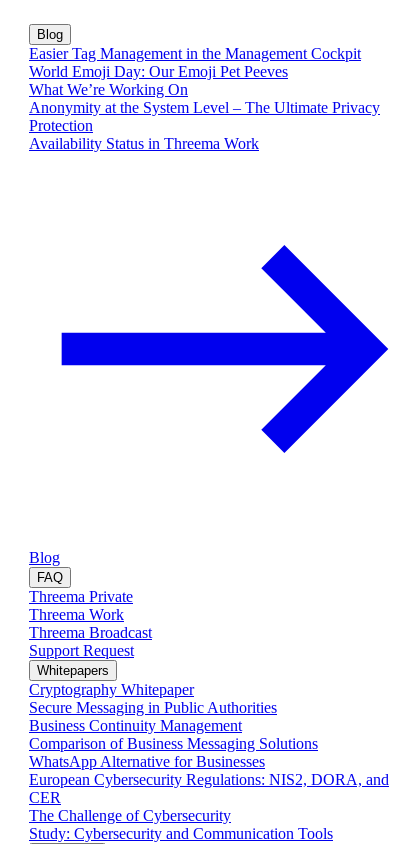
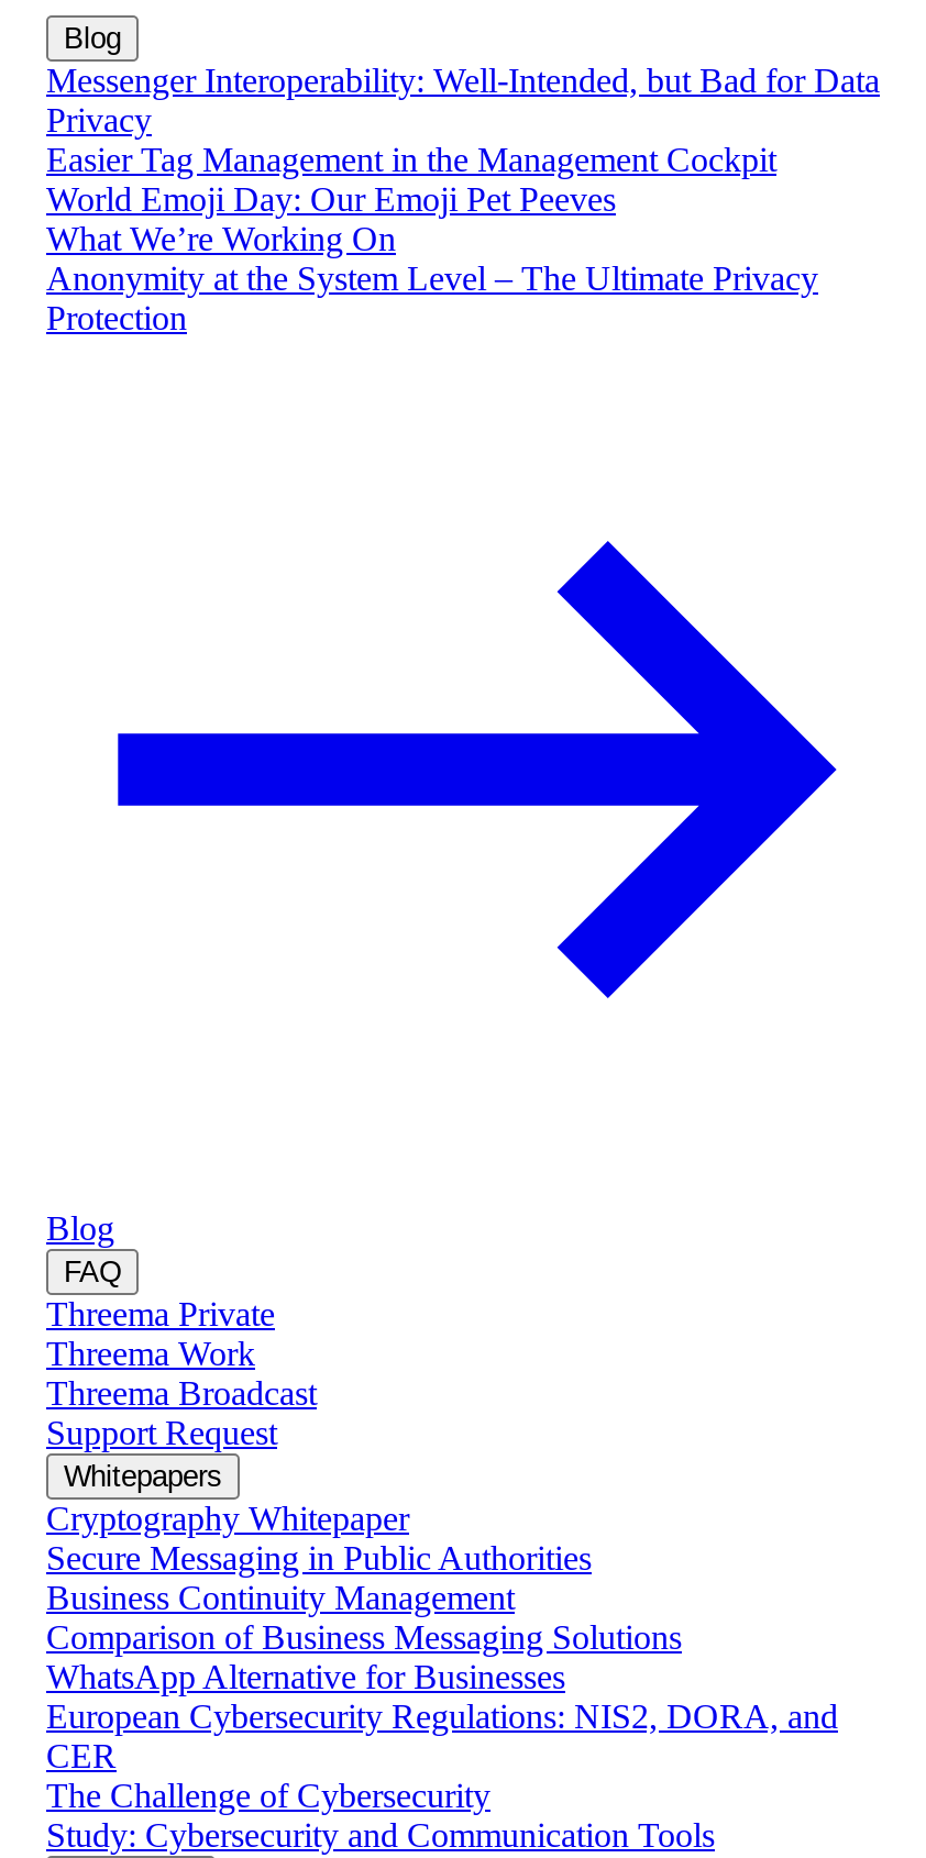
none -> [46,60,880,137] Messenger Interoperability: Well-Intended, but Bad for Data | Privacy
moved [29,44,380,133] -> [46,140,818,335]: Easier Tag Management in the Management Cockpit | World Emoji Day: Our Emoji Pet Peeves | What We’re Working On | Anonymity at the System Level – The Ultimate Privacy | Protection
[29,134,259,151] Availability Status in Threema Work -> none

